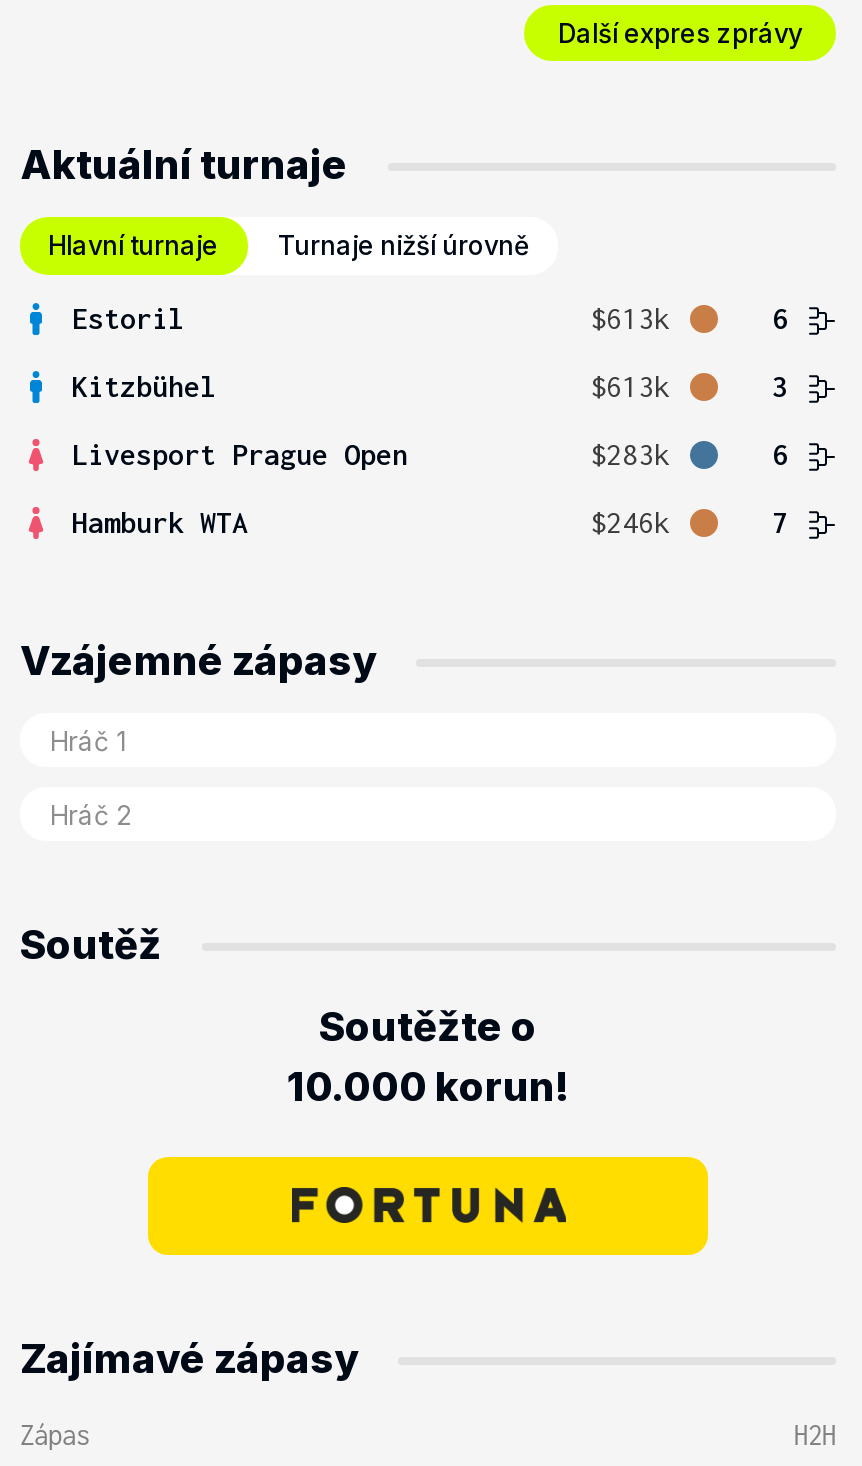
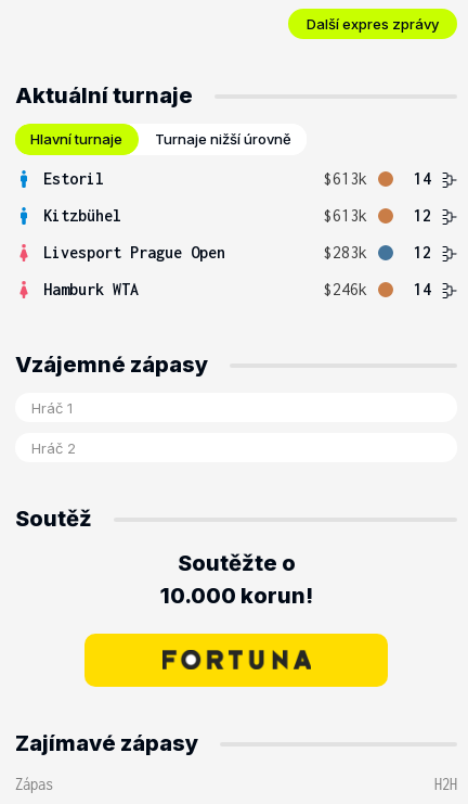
[772,301,788,335] 6 -> [414,169,431,188] 14
[772,369,788,403] 3 -> [414,206,431,225] 12
[772,437,788,471] 6 -> [414,243,431,261] 12
[772,505,788,539] 7 -> [414,280,431,298] 14

